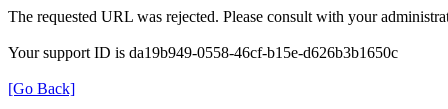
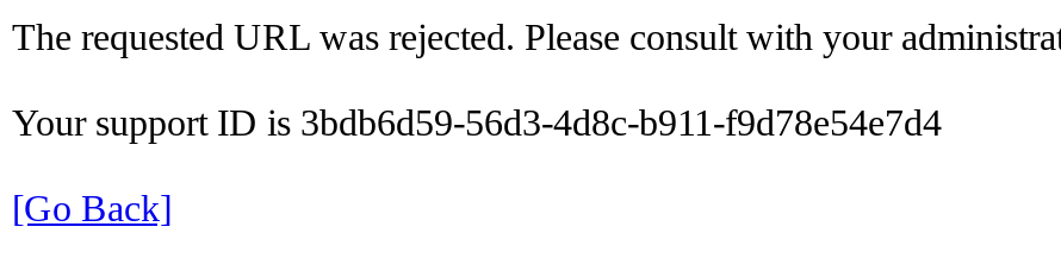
[8,44,398,61] Your support ID is da19b949-0558-46cf-b15e-d626b3b1650c -> [12,102,942,143] Your support ID is 3bdb6d59-56d3-4d8c-b911-f9d78e54e7d4

